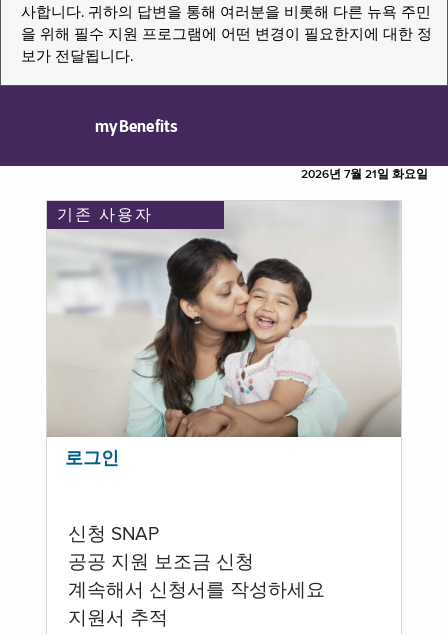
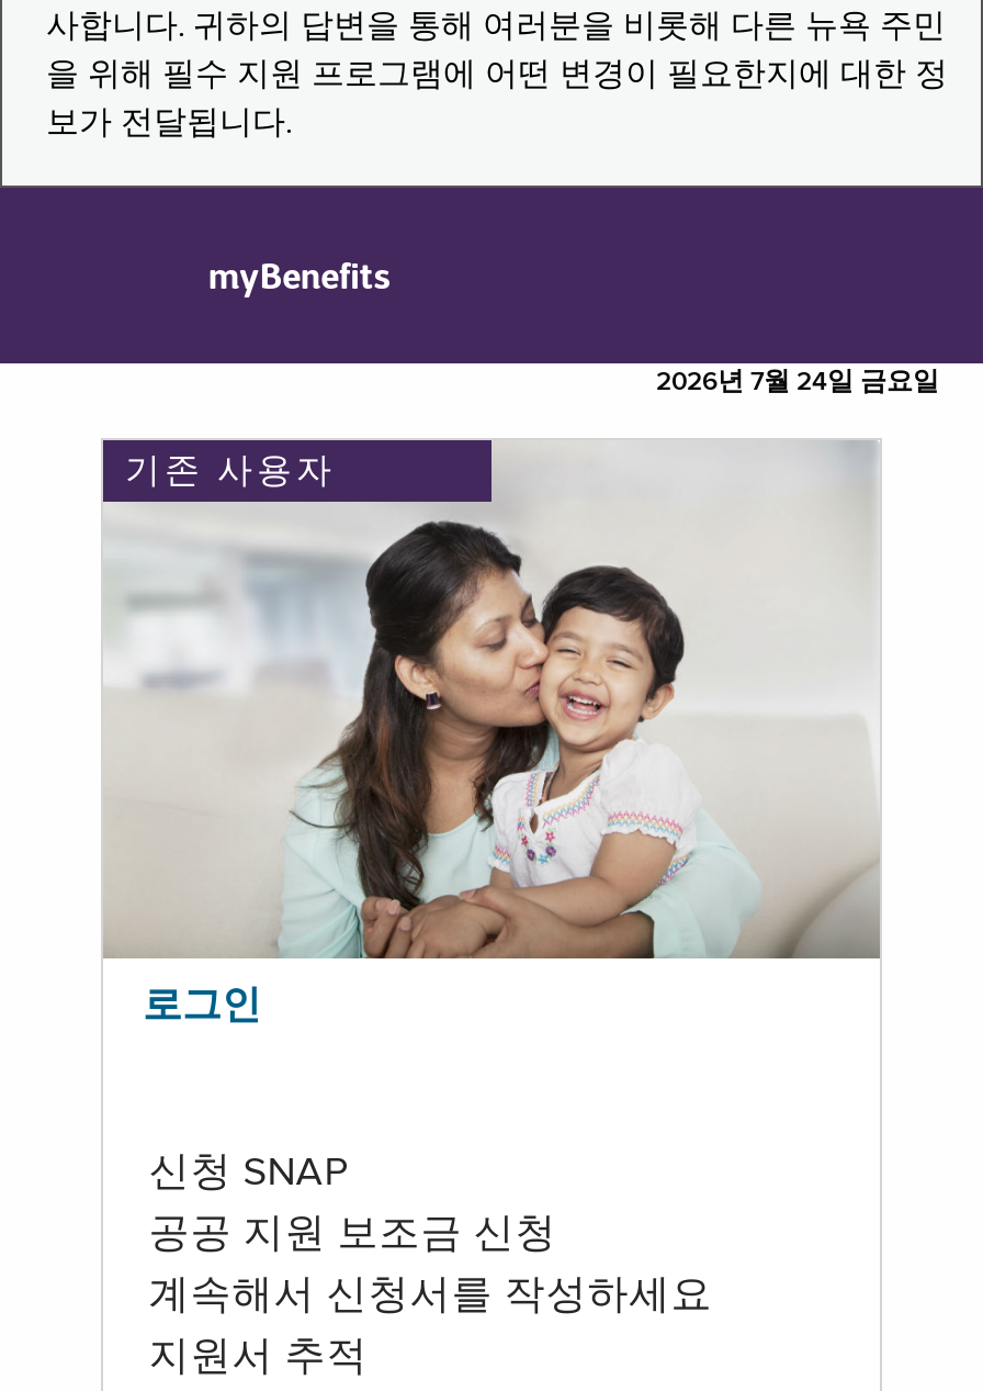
[301,169,428,181] 2026년 7월 21일 화요일 -> [656,370,939,397] 2026년 7월 24일 금요일

